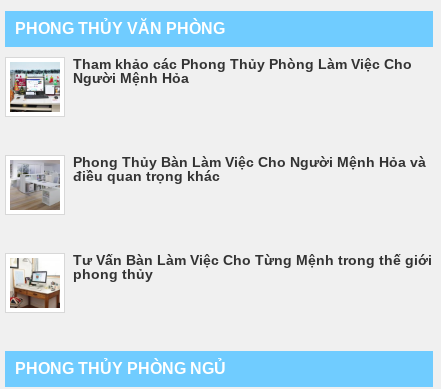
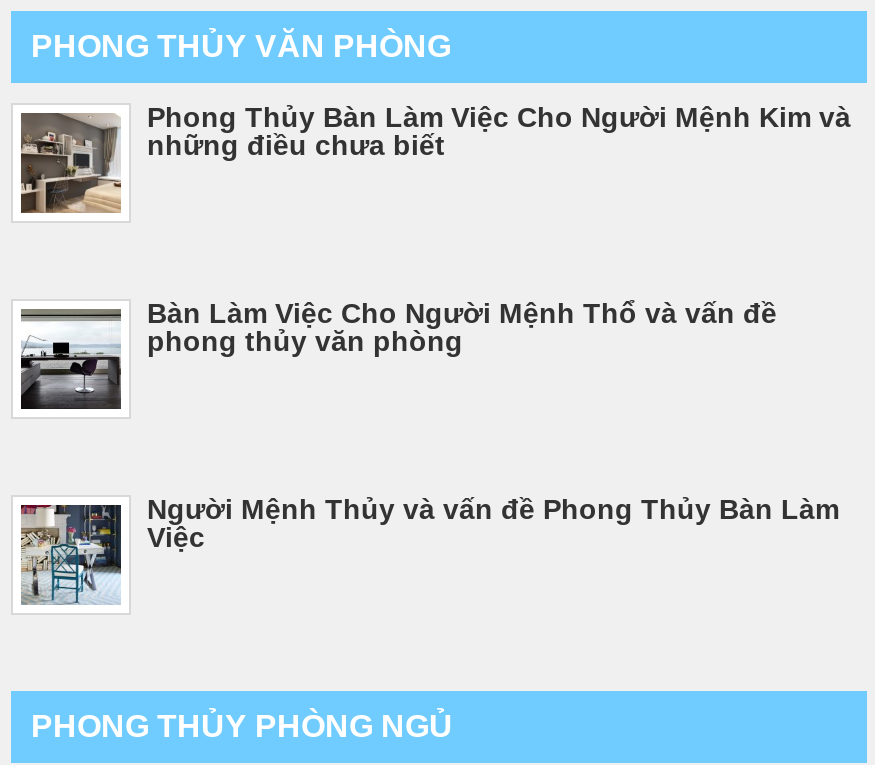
[9,56,412,113] [image] | Tham khảo các Phong Thủy Phòng Làm Việc Cho | Người Mệnh Hỏa -> [19,101,851,215] [image] | Phong Thủy Bàn Làm Việc Cho Người Mệnh Kim và | những điều chưa biết
[9,154,426,211] [image] | Phong Thủy Bàn Làm Việc Cho Người Mệnh Hỏa và | điều quan trọng khác -> [19,297,777,411] [image] | Bàn Làm Việc Cho Người Mệnh Thổ và vấn đề | phong thủy văn phòng
[9,252,432,309] [image] | Tư Vấn Bàn Làm Việc Cho Từng Mệnh trong thế giới | phong thủy -> [19,493,839,605] [image] | Người Mệnh Thủy và vấn đề Phong Thủy Bàn Làm | Việc

